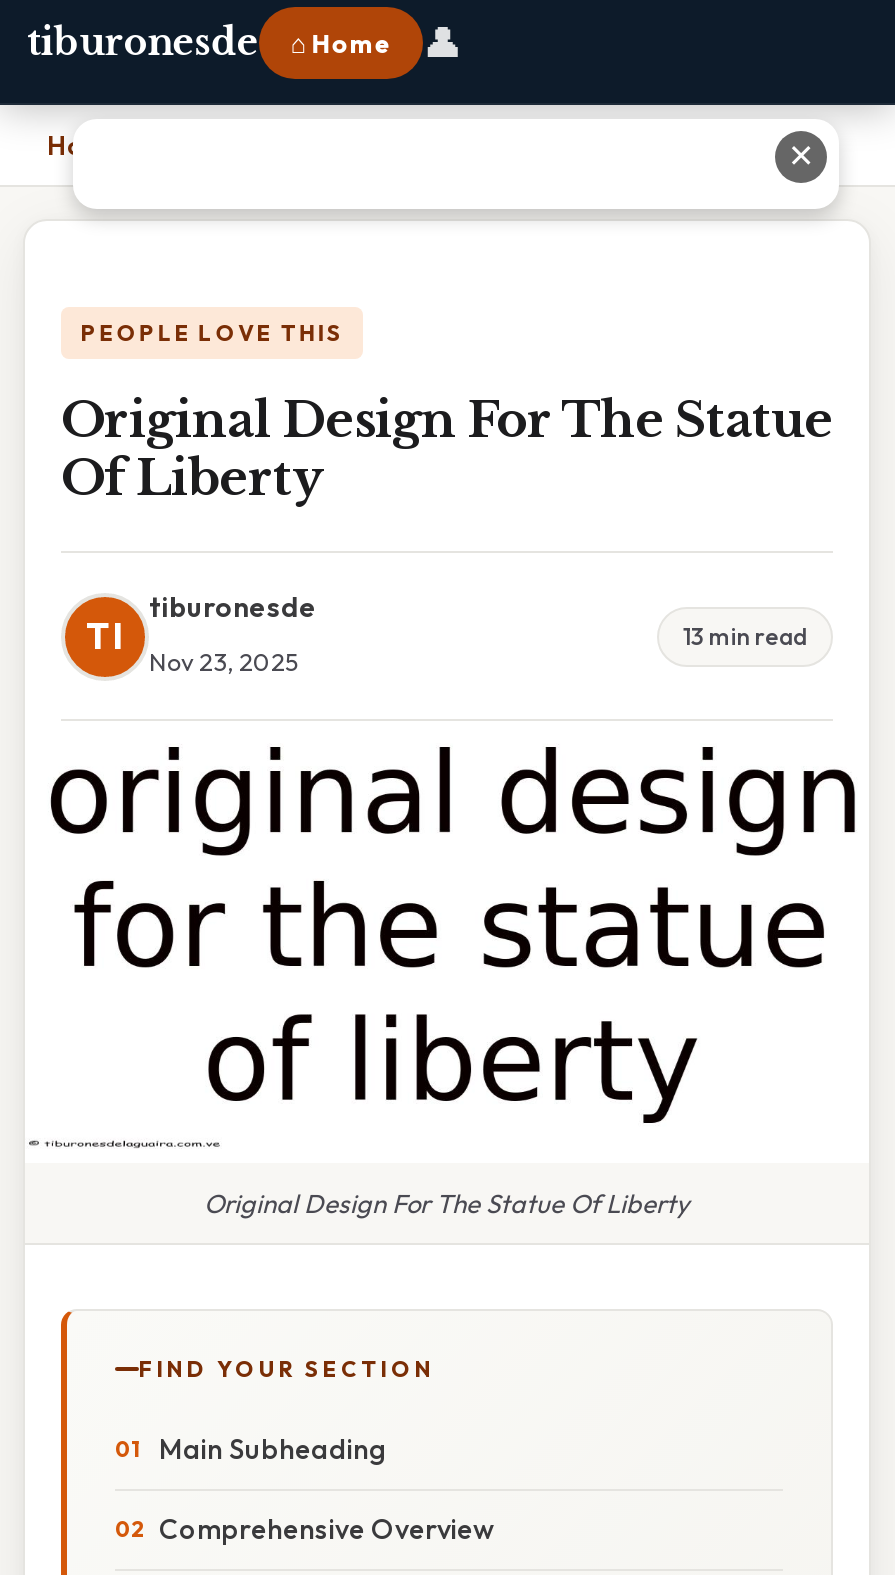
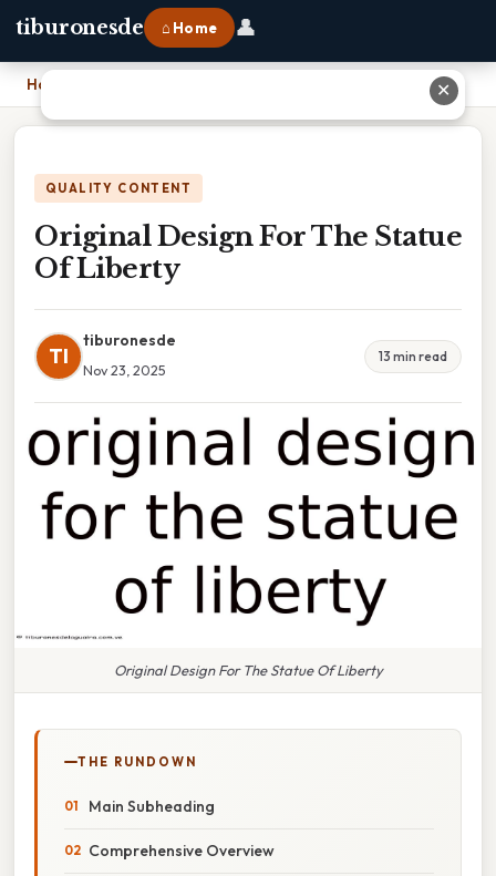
[81,319,344,347] PEOPLE LOVE THIS -> [45,181,192,196] QUALITY CONTENT
[139,1355,435,1383] FIND YOUR SECTION -> [77,754,197,769] THE RUNDOWN

